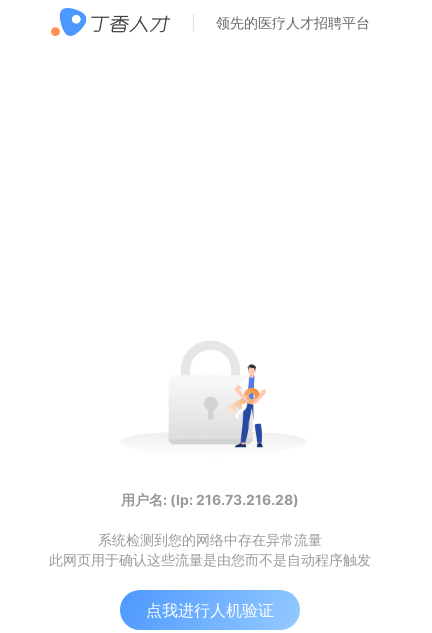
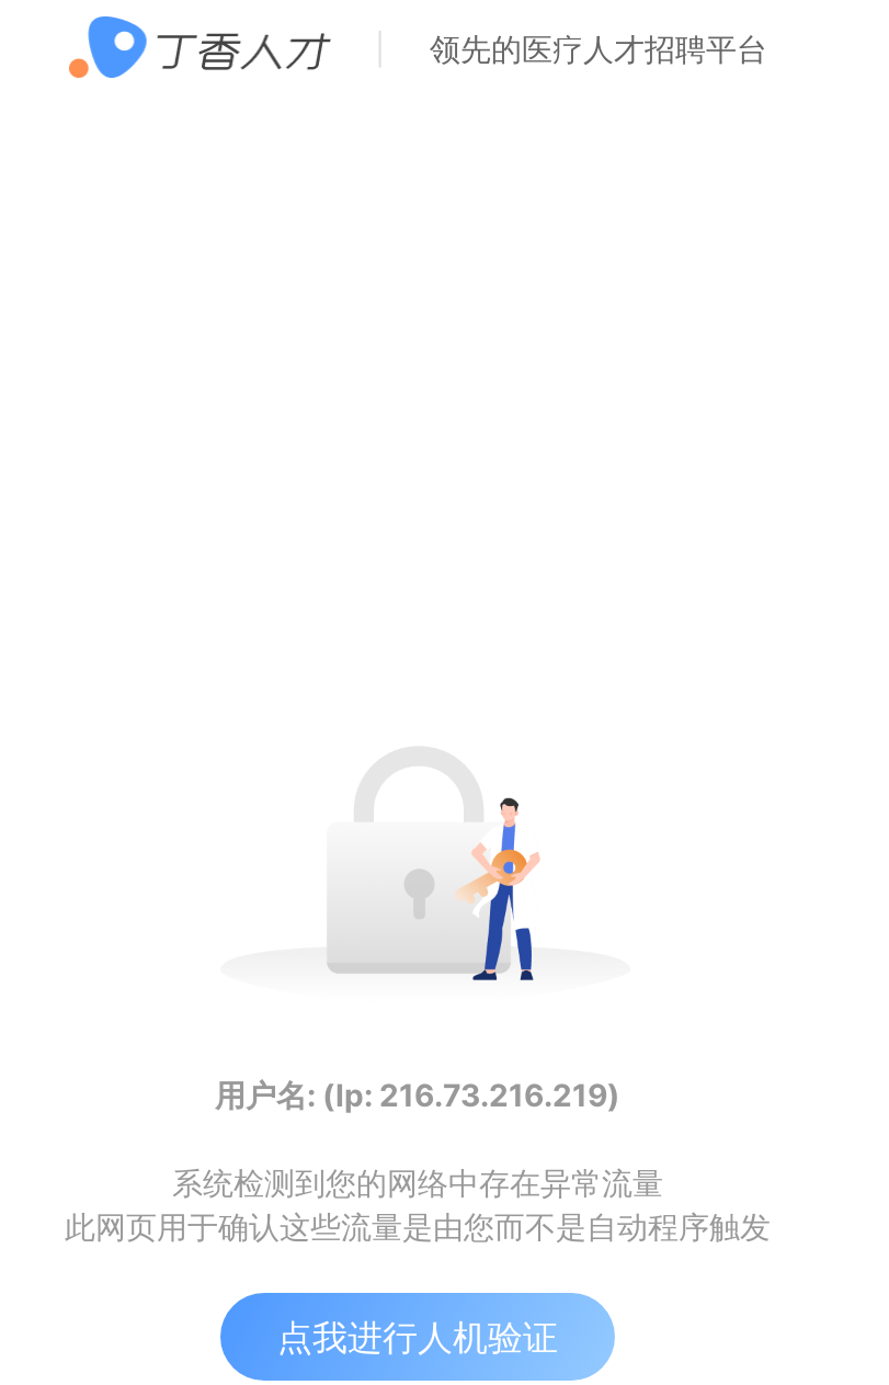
[121,491,299,508] 用户名: (Ip: 216.73.216.28) -> [215,1076,620,1113] 用户名: (Ip: 216.73.216.219)

